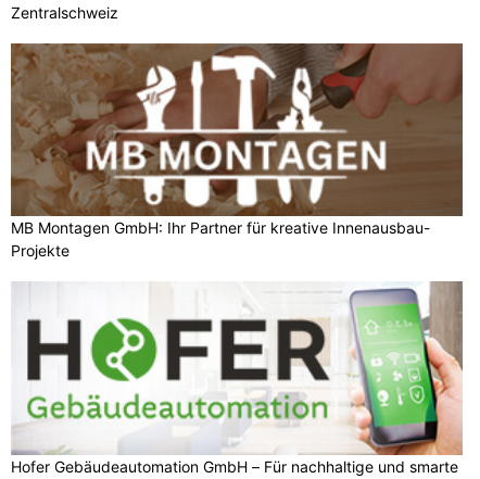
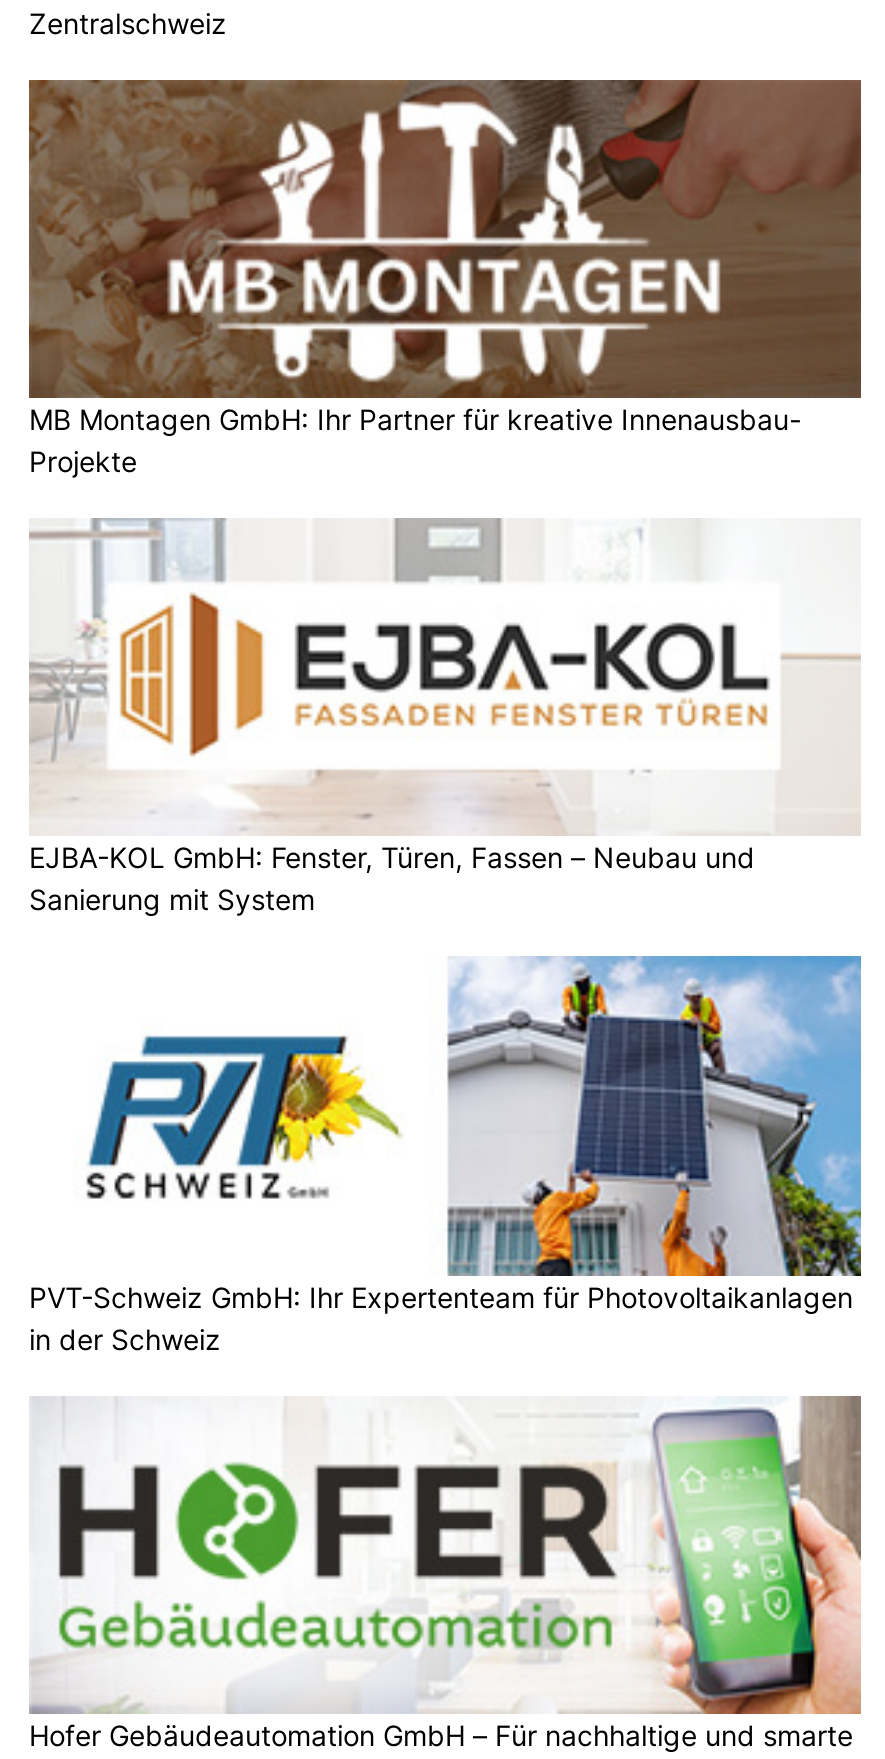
none -> [29,518,859,917] [image] | EJBA-KOL GmbH: Fenster, Türen, Fassen – Neubau und | Sanierung mit System
none -> [29,954,863,1356] [image] | PVT-Schweiz GmbH: Ihr Expertenteam für Photovoltaikanlagen | in der Schweiz
none -> [85,1034,403,1202] [image]

